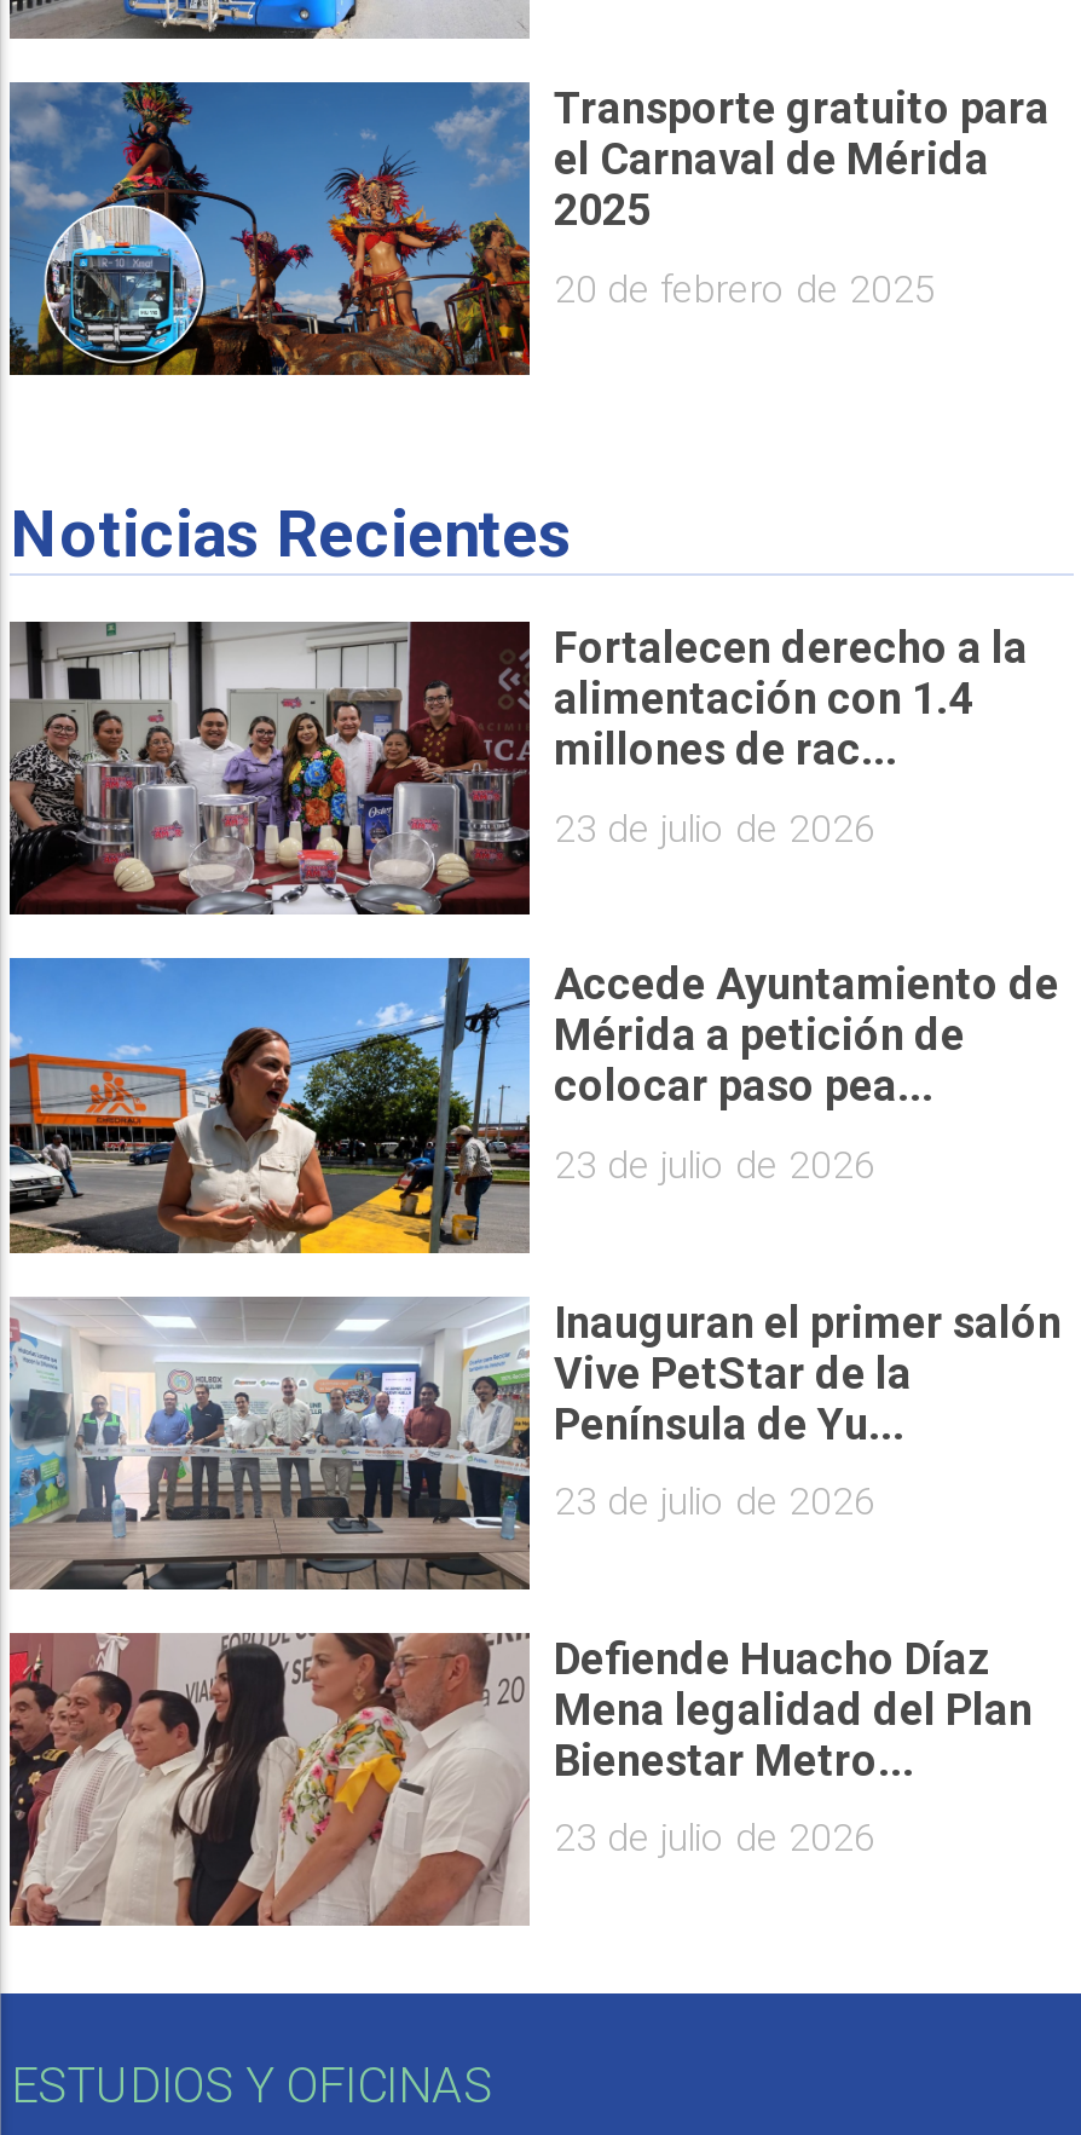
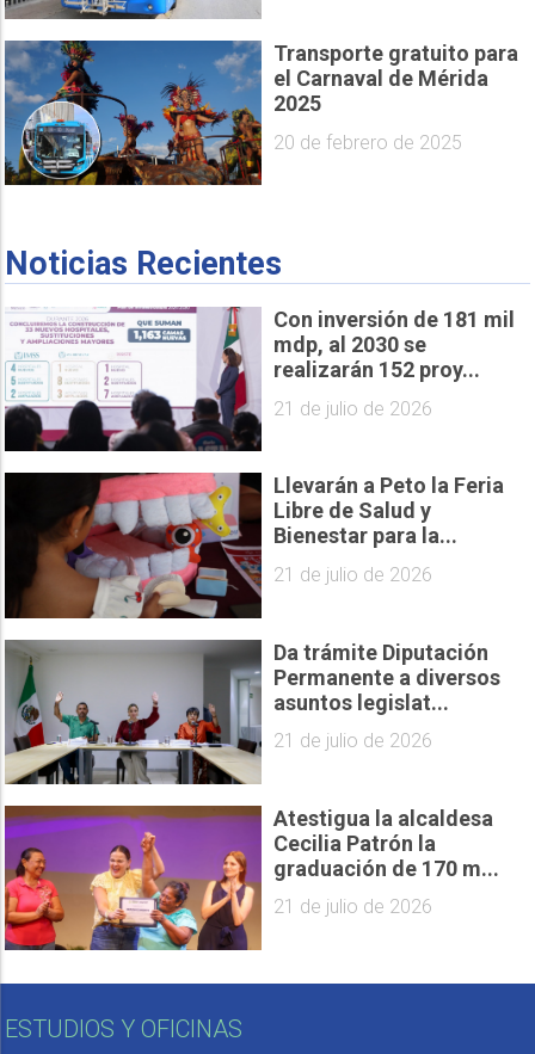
[7,619,1028,917] [image] | Fortalecen derecho a la | alimentación con 1.4 | millones de rac... -> [5,306,515,452] [image] | Con inversión de 181 mil | mdp, al 2030 se | realizarán 152 proy...
[554,805,875,851] 23 de julio de 2026 -> [273,397,432,420] 21 de julio de 2026
[7,956,1059,1256] [image] | Accede Ayuntamiento de | Mérida a petición de | colocar paso pea... -> [4,471,504,620] [image] | Llevarán a Peto la Feria | Libre de Salud y | Bienestar para la...
[554,1142,875,1188] 23 de julio de 2026 -> [273,563,432,586] 21 de julio de 2026
[10,1296,1062,1592] [image] | Inauguran el primer salón | Vive PetStar de la | Península de Yu... -> [5,639,500,784] [image] | Da trámite Diputación | Permanente a diversos | asuntos legislat...
[554,1479,875,1525] 23 de julio de 2026 -> [273,730,432,752] 21 de julio de 2026
[7,1633,1033,1928] [image] | Defiende Huacho Díaz | Mena legalidad del Plan | Bienestar Metro... -> [4,805,499,951] [image] | Atestigua la alcaldesa | Cecilia Patrón la | graduación de 170 m...
[554,1815,875,1861] 23 de julio de 2026 -> [273,896,432,918] 21 de julio de 2026

